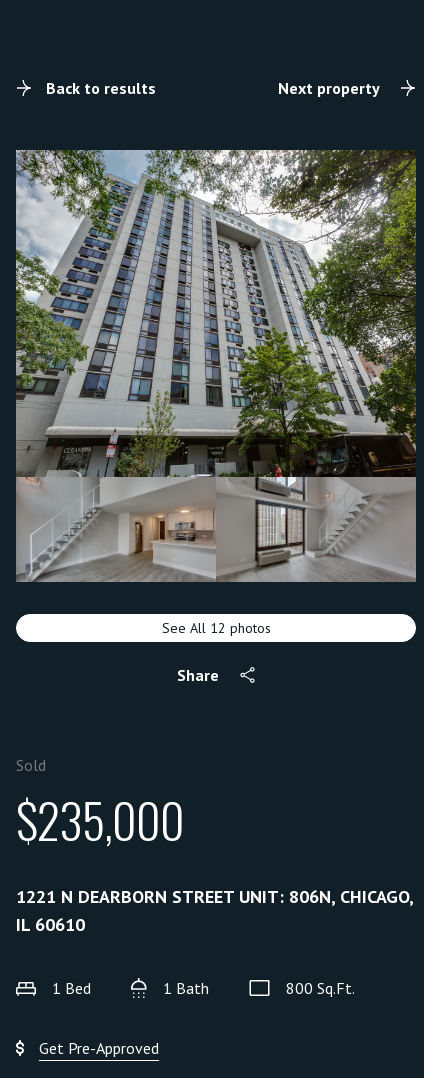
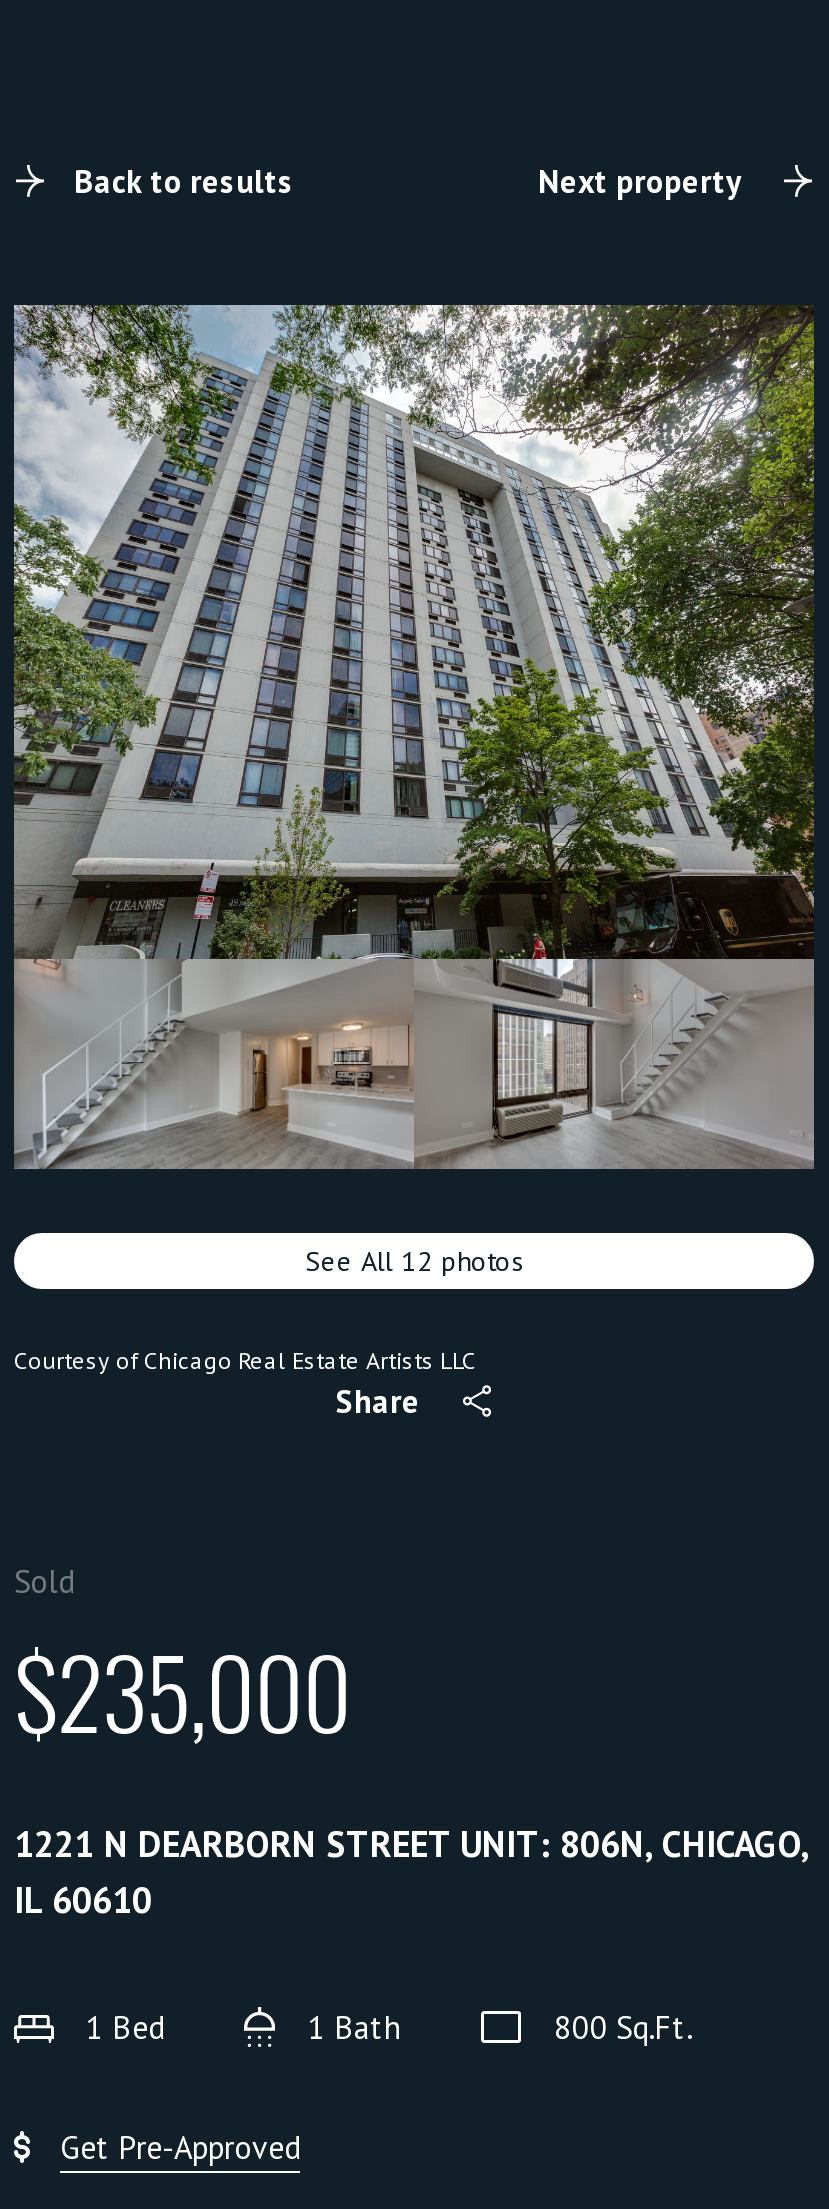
none -> [14,1345,476,1375] Courtesy of Chicago Real Estate Artists LLC

